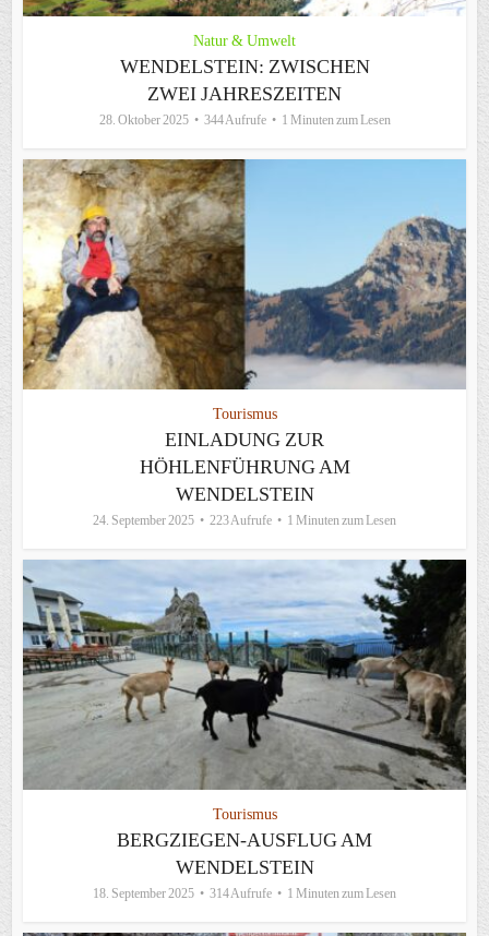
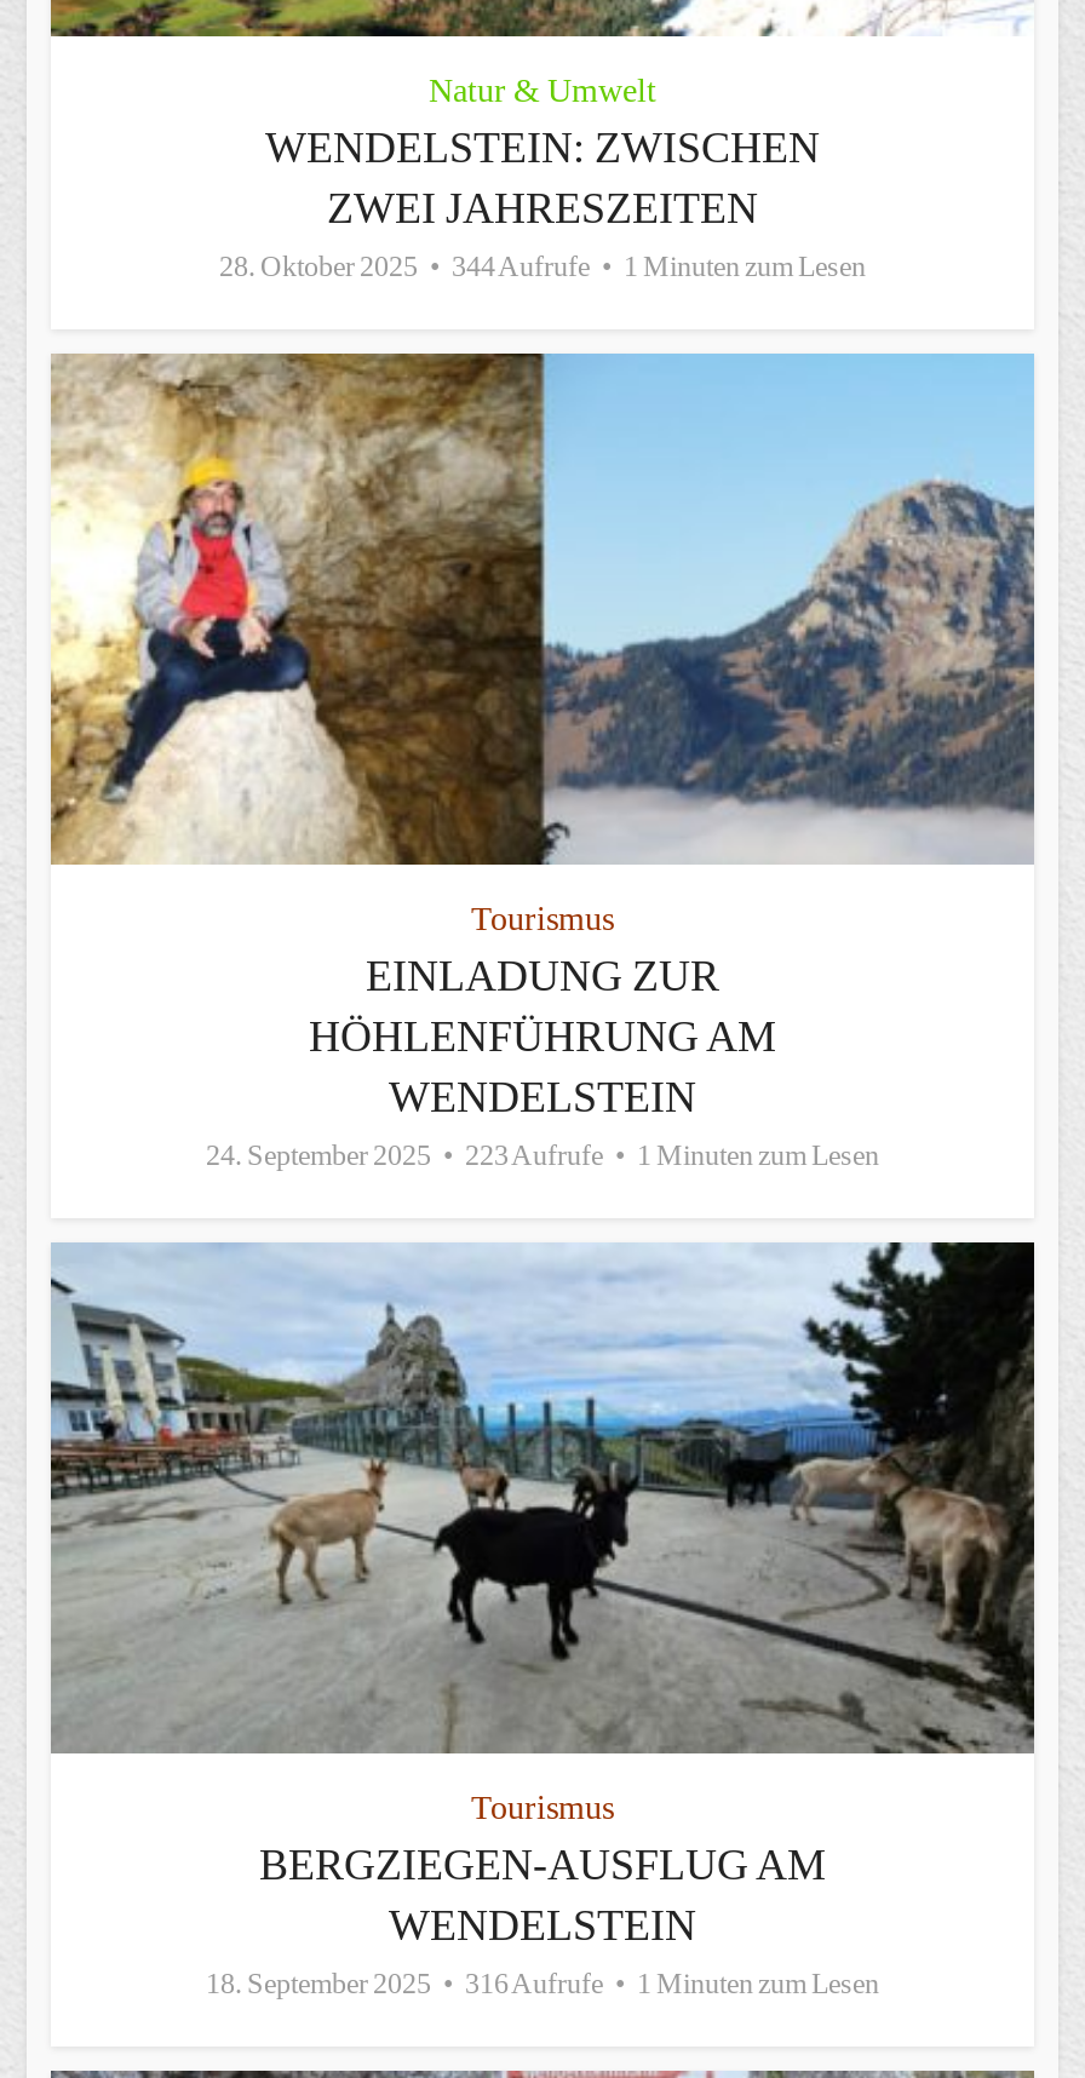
[93,886,396,901] 18. September 2025 314 Aufrufe 1 Minuten zum Lesen -> [206,1966,879,2000] 18. September 2025 316 Aufrufe 1 Minuten zum Lesen

